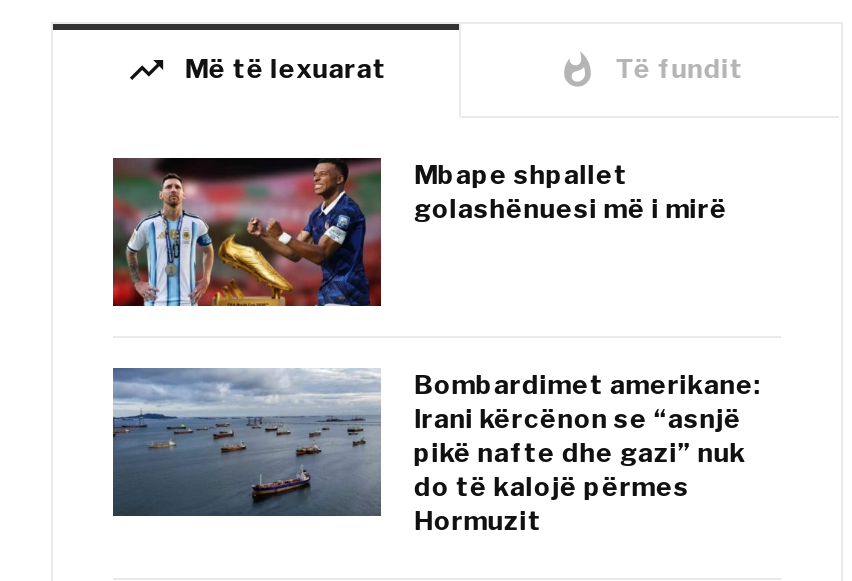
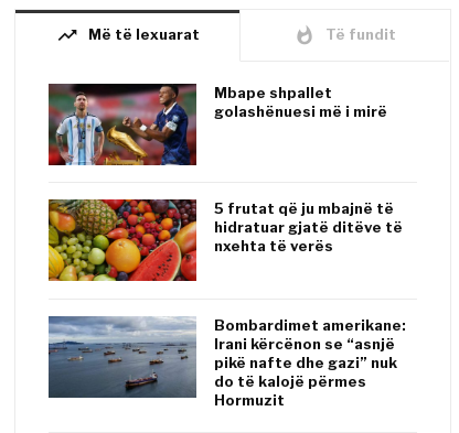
none -> [47,198,403,282] [image] | 5 frutat që ju mbajnë të | hidratuar gjatë ditëve të | nxehta të verës

